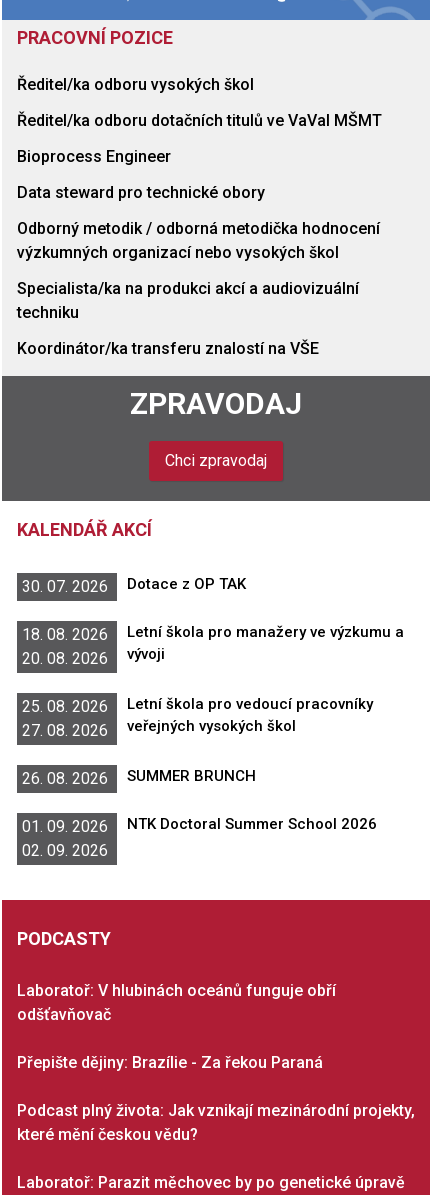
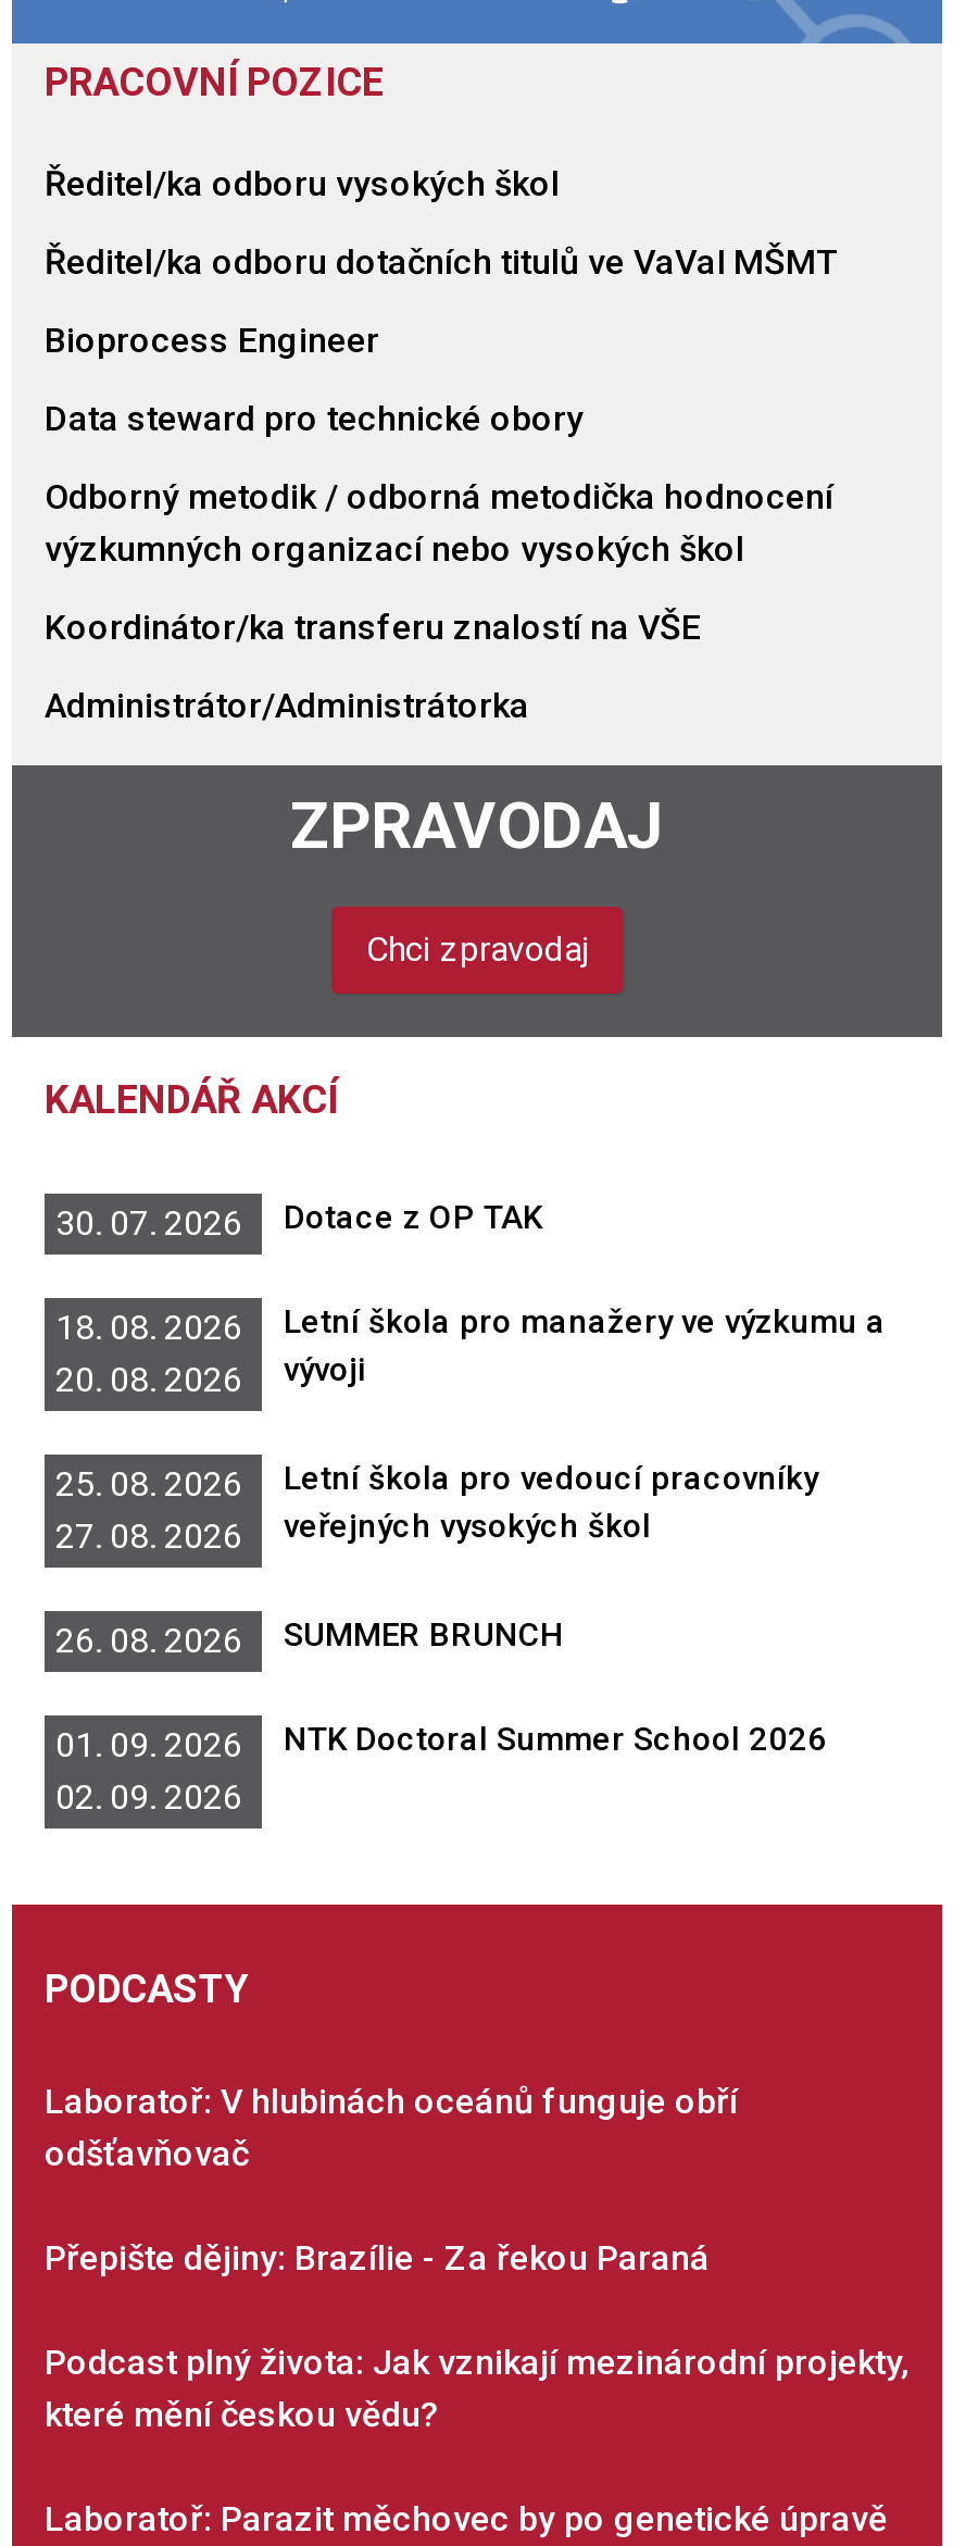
[17,279,359,322] Specialista/ka na produkci akcí a audiovizuální | techniku -> none
moved [17,339,319,358] -> [45,607,701,648]: Koordinátor/ka transferu znalostí na VŠE
none -> [45,685,529,727] Administrátor/Administrátorka

